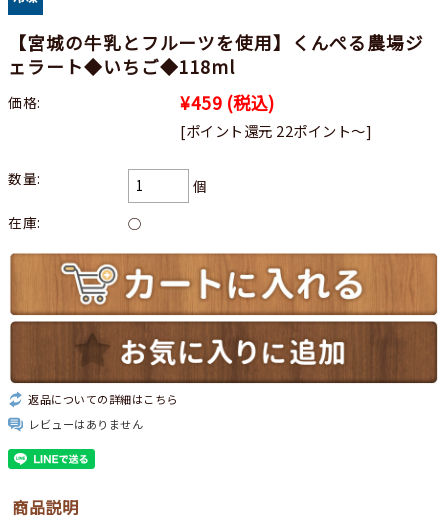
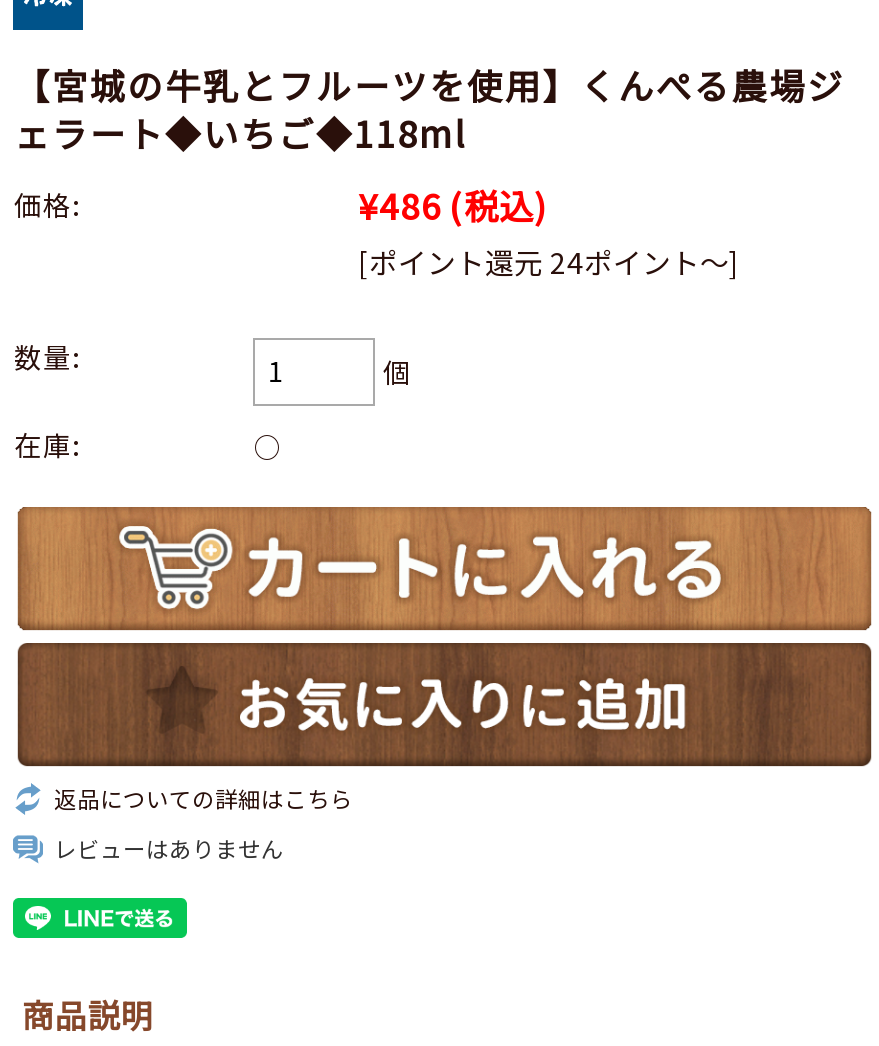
[180,90,275,115] ¥459 (税込) -> [358,179,547,229] ¥486 (税込)
[180,120,372,141] [ポイント還元 22ポイント〜] -> [358,239,742,281] [ポイント還元 24ポイント〜]

